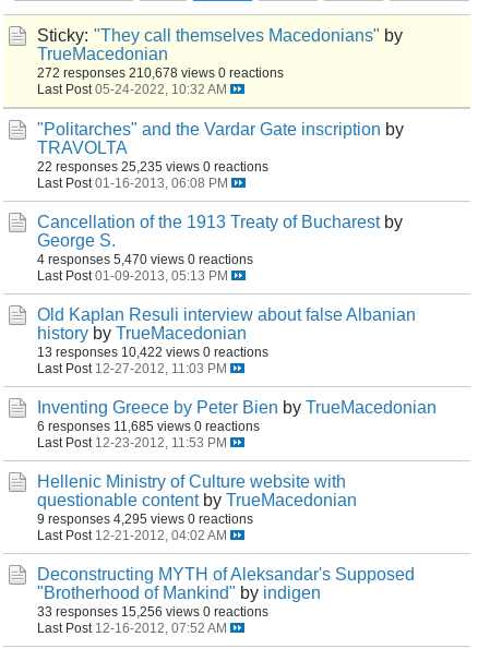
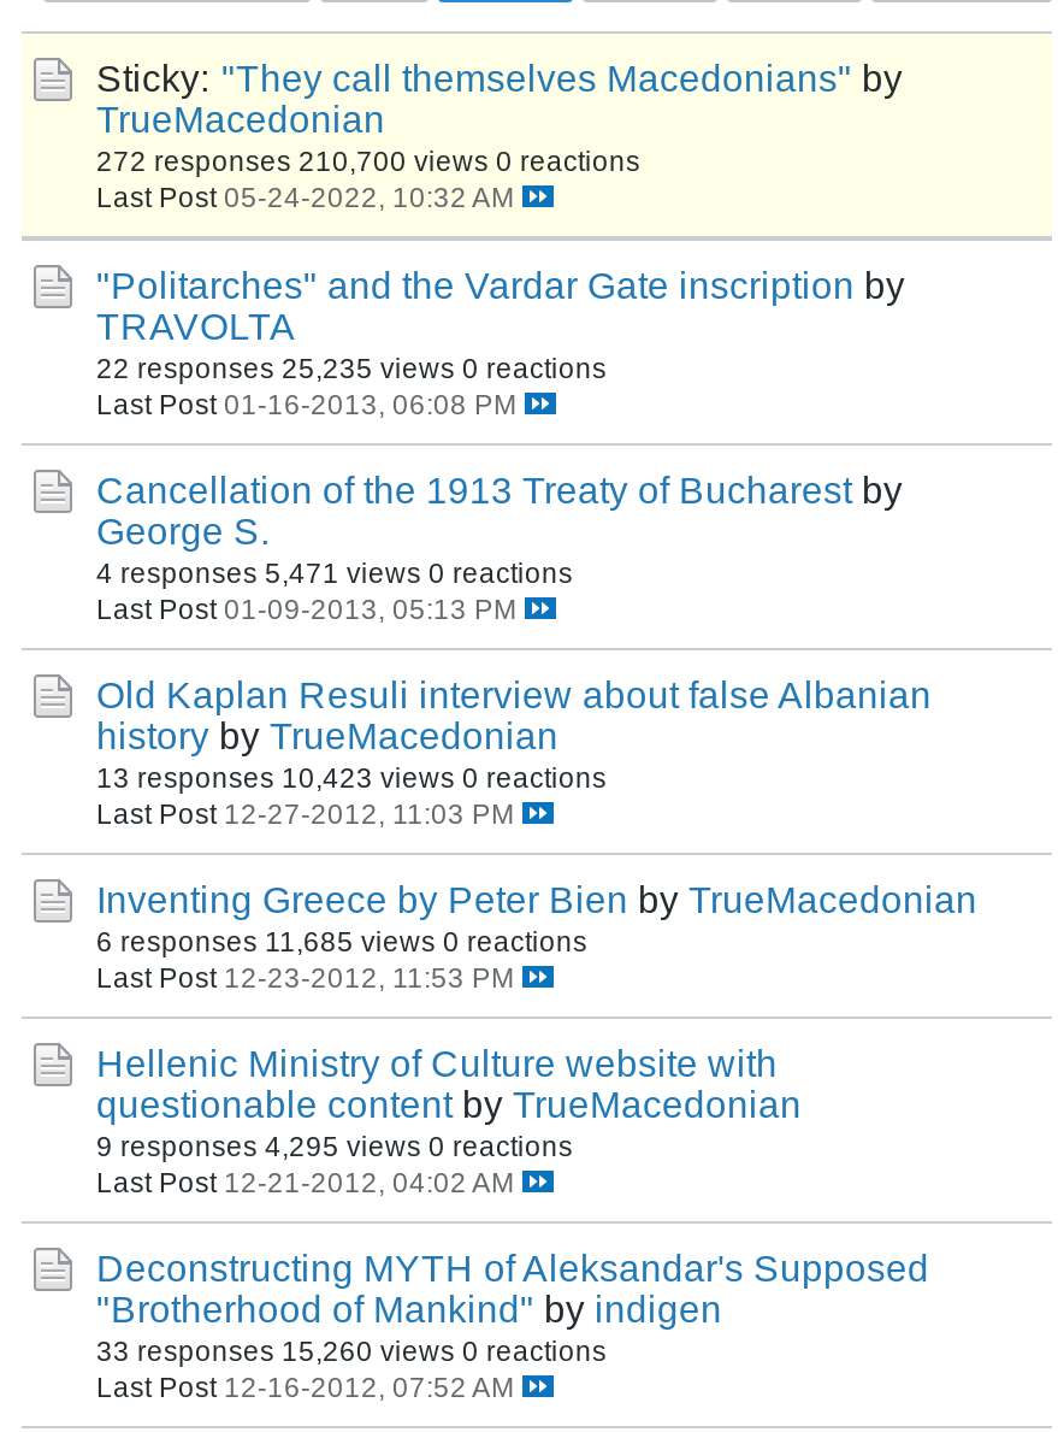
[37,65,284,80] 272 responses 210,678 views 0 reactions -> [96,145,640,176] 272 responses 210,700 views 0 reactions
[37,252,253,266] 4 responses 5,470 views 0 reactions -> [96,556,573,588] 4 responses 5,471 views 0 reactions
[37,345,268,359] 13 responses 10,422 views 0 reactions -> [96,761,607,792] 13 responses 10,423 views 0 reactions
[37,604,268,618] 33 responses 15,256 views 0 reactions -> [96,1334,607,1366] 33 responses 15,260 views 0 reactions

